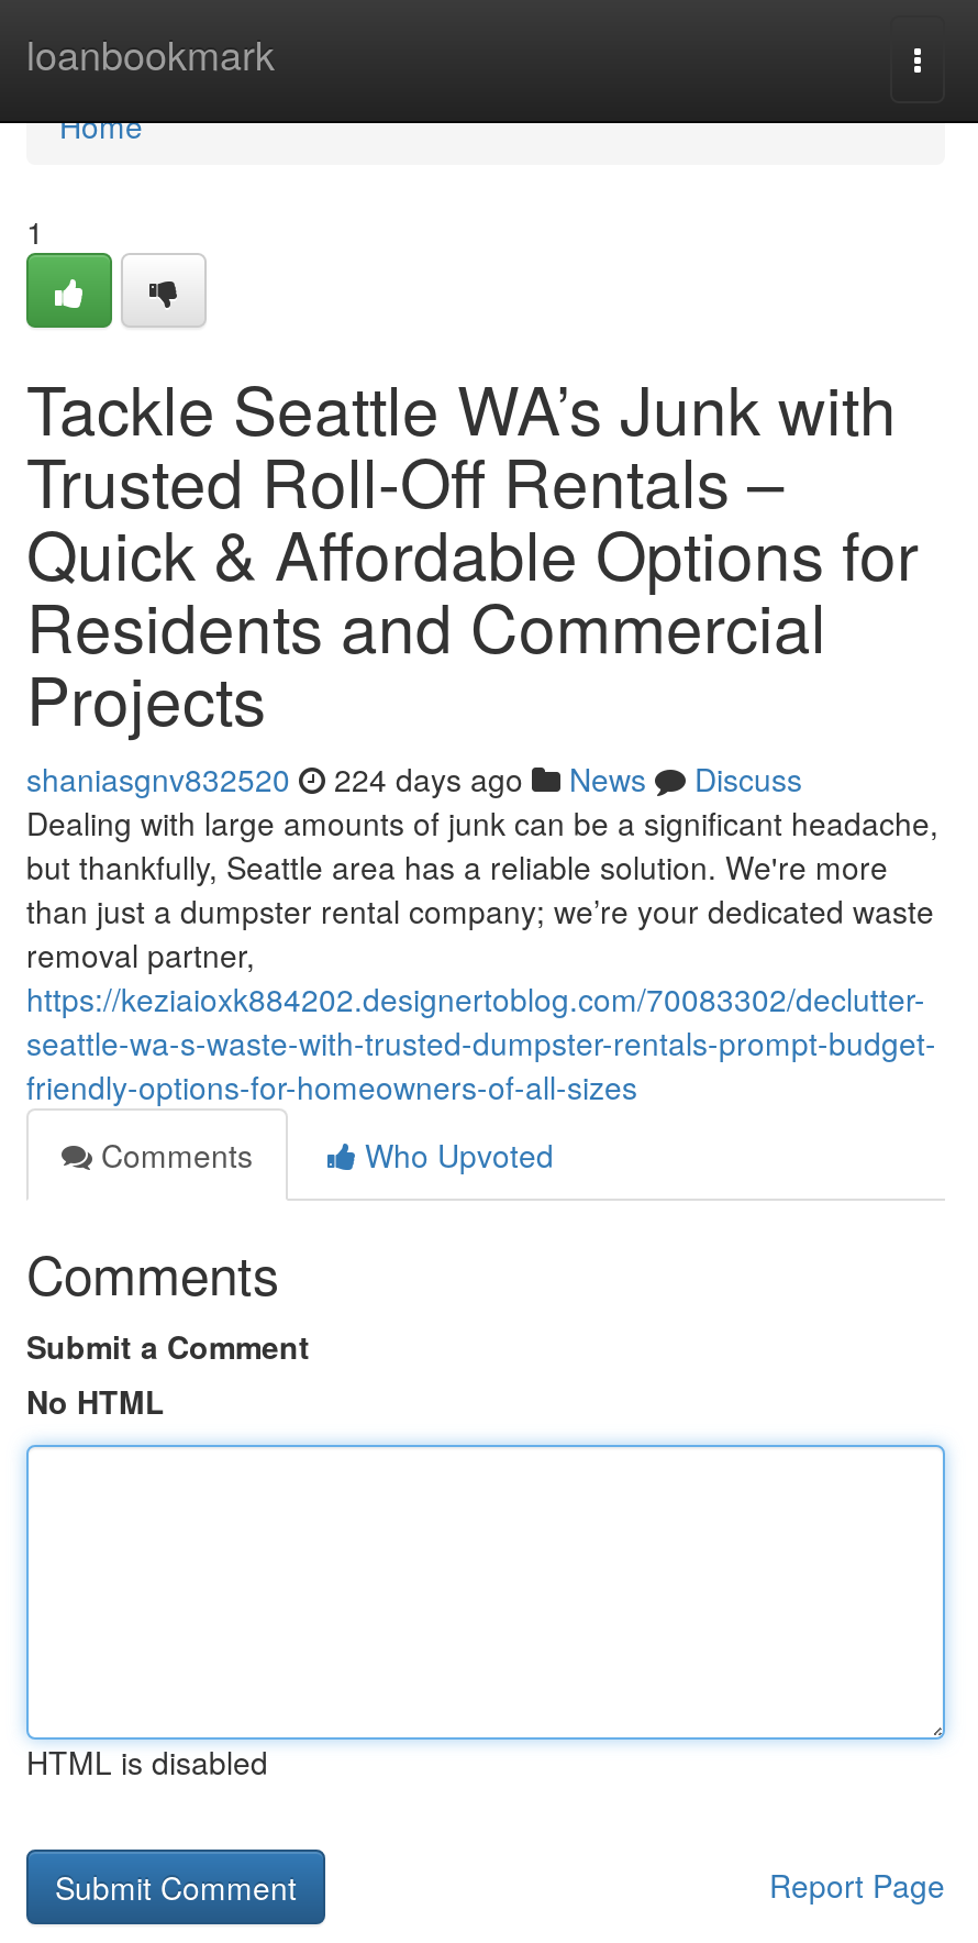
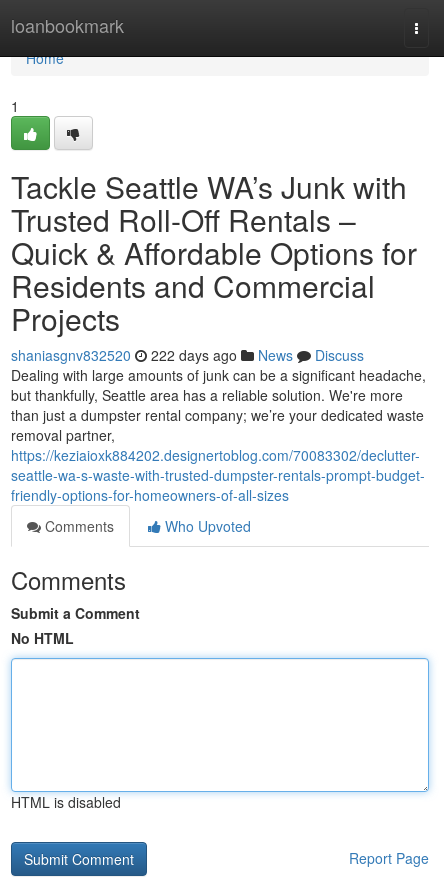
[26,757,802,801] shaniasgnv832520 224 days ago News Discuss -> [11,345,364,365] shaniasgnv832520 222 days ago News Discuss

